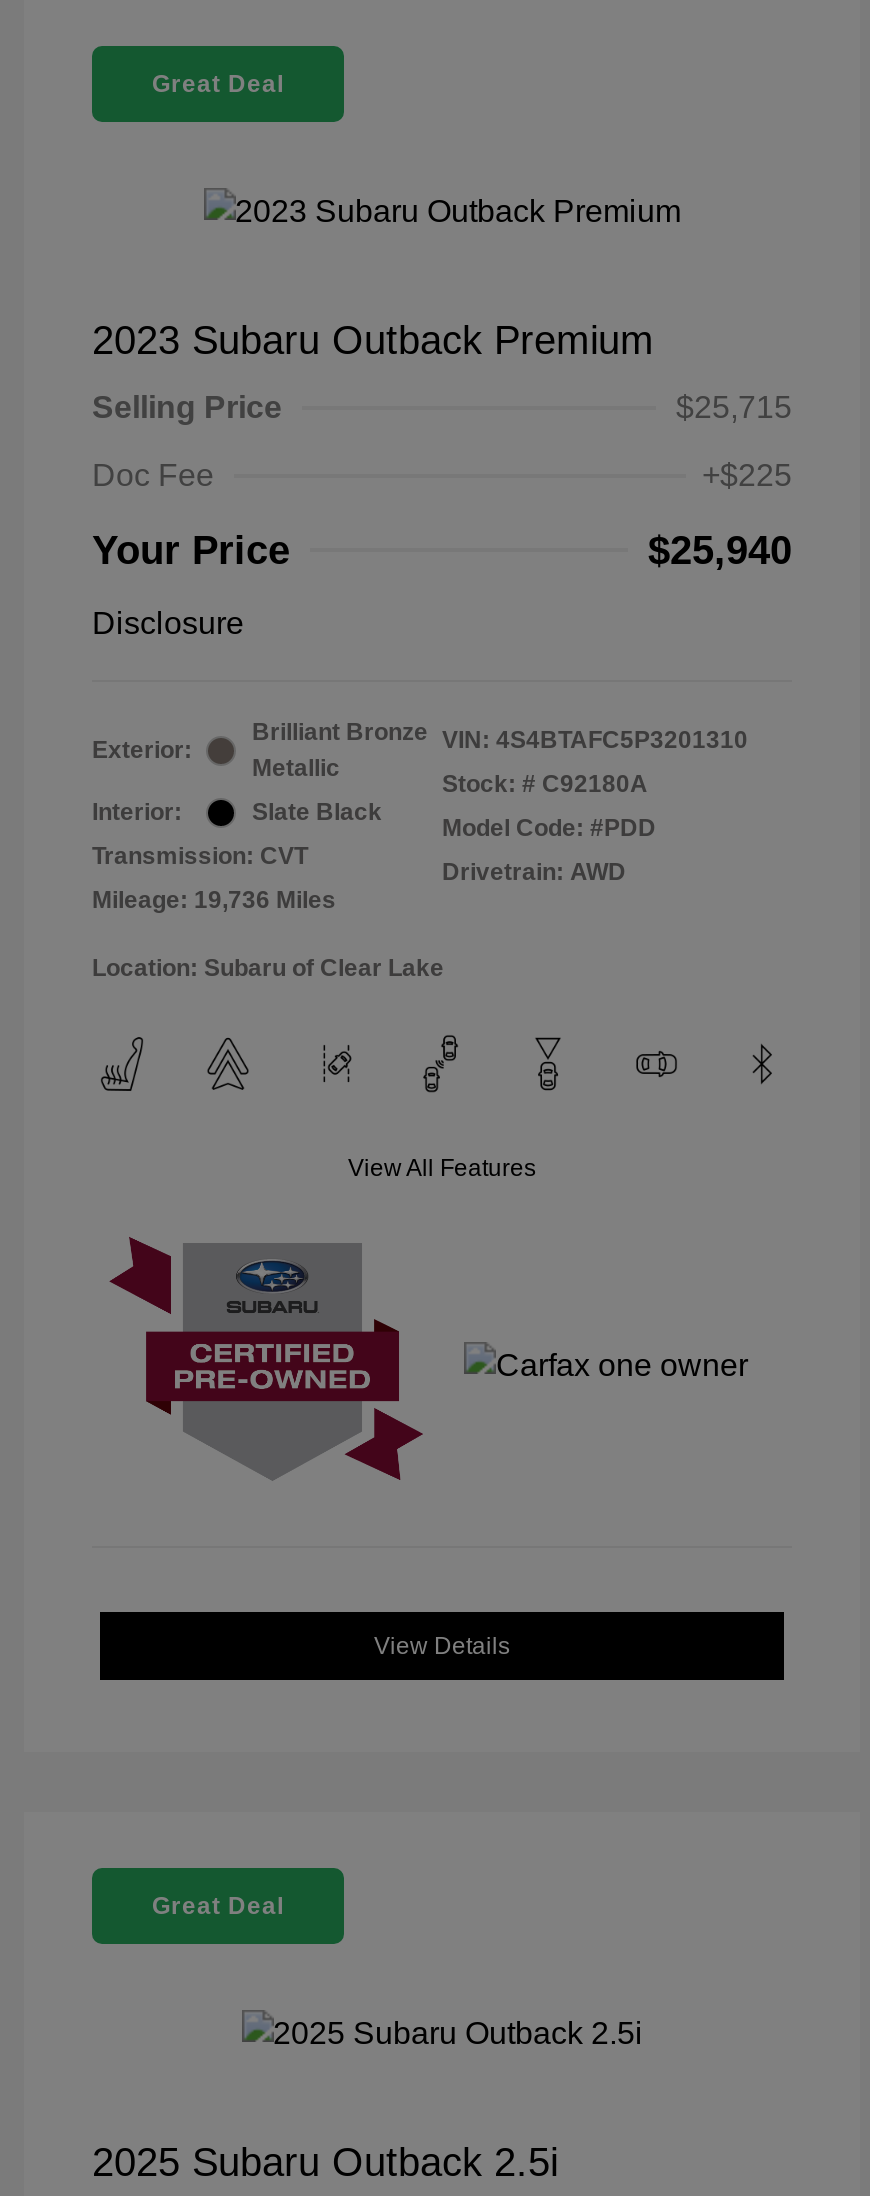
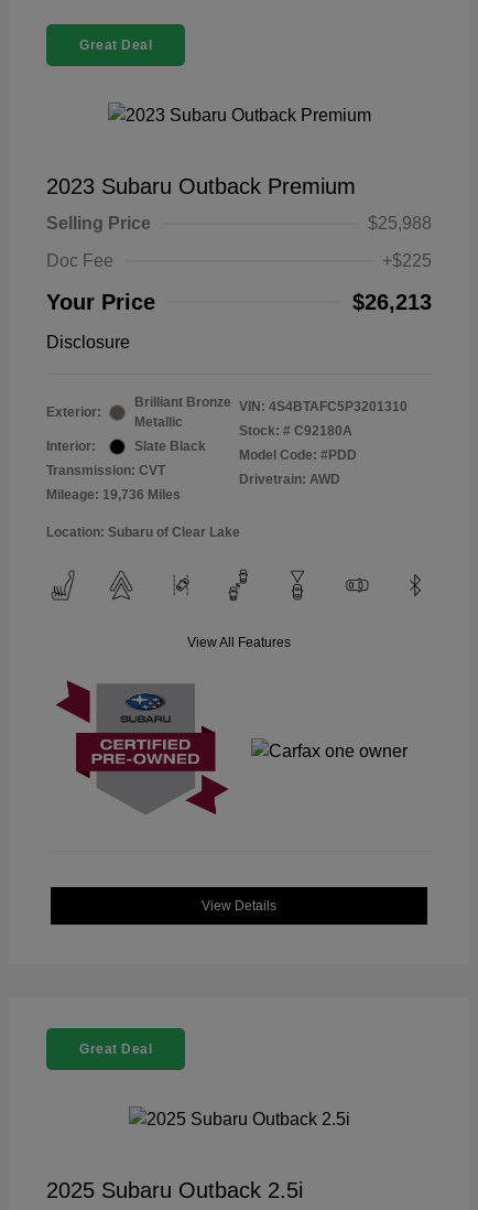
[676,390,792,424] $25,715 -> [368,214,432,233] $25,988
[648,528,792,572] $25,940 -> [352,290,432,314] $26,213

